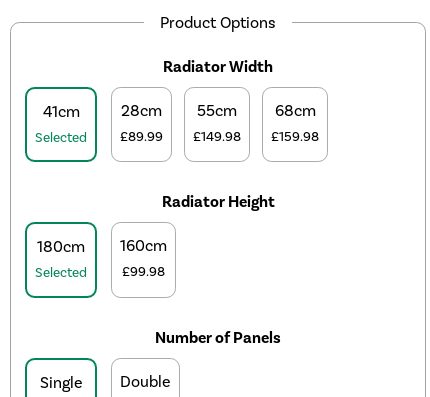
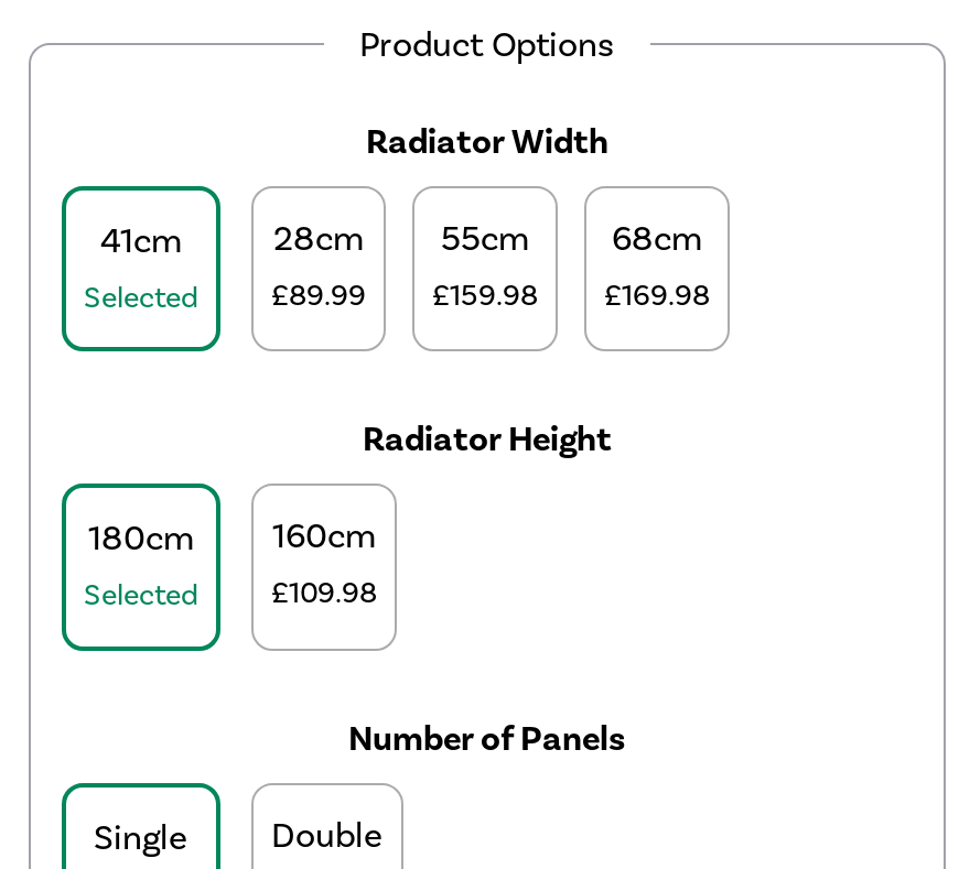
[193,128,241,144] £149.98 -> [432,276,538,311] £159.98
[271,128,319,144] £159.98 -> [604,276,710,311] £169.98
[122,263,165,279] £99.98 -> [271,574,377,610] £109.98

